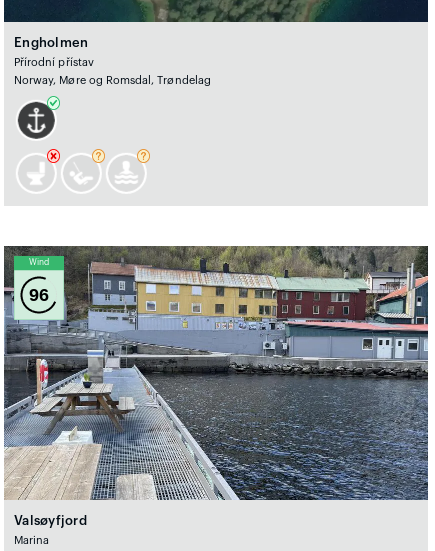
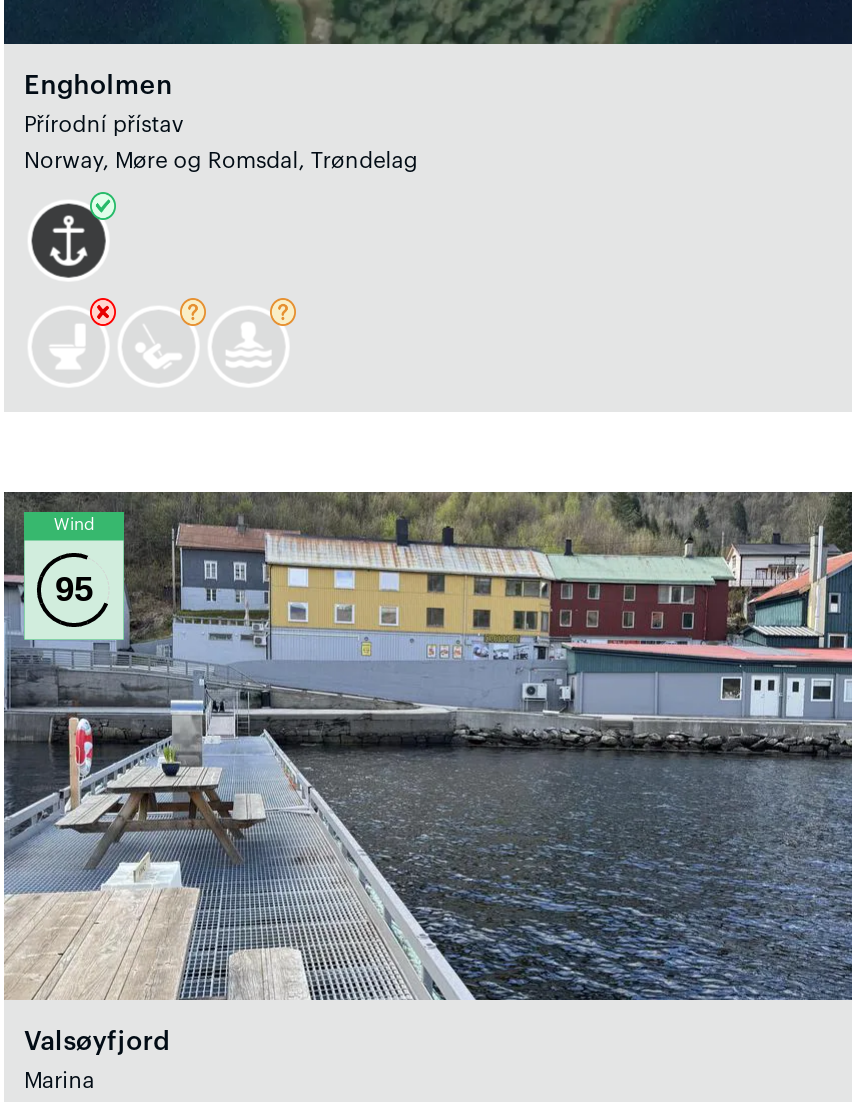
[29,284,49,304] 96 -> [55,568,93,607] 95

